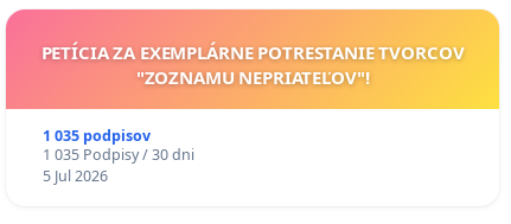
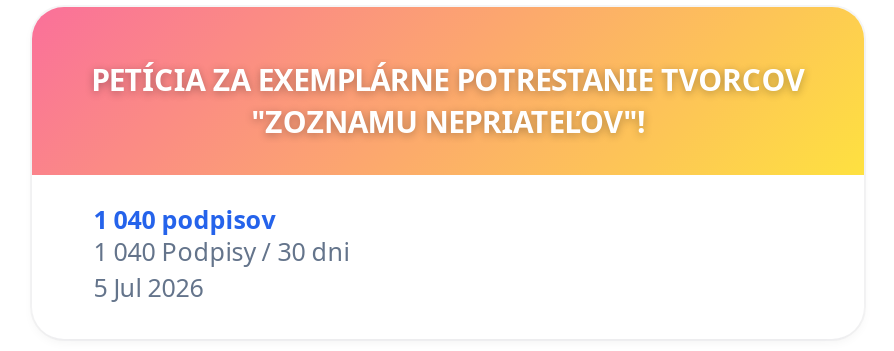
[42,125,150,146] 1 035 podpisov -> [94,203,276,237] 1 040 podpisov
[42,144,194,165] 1 035 Podpisy / 30 dni -> [94,235,350,269] 1 040 Podpisy / 30 dni

